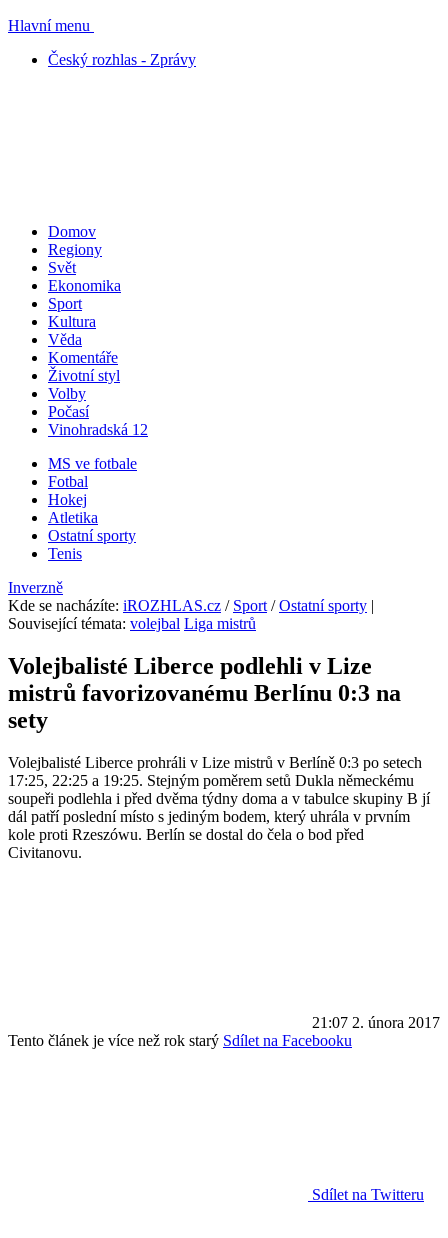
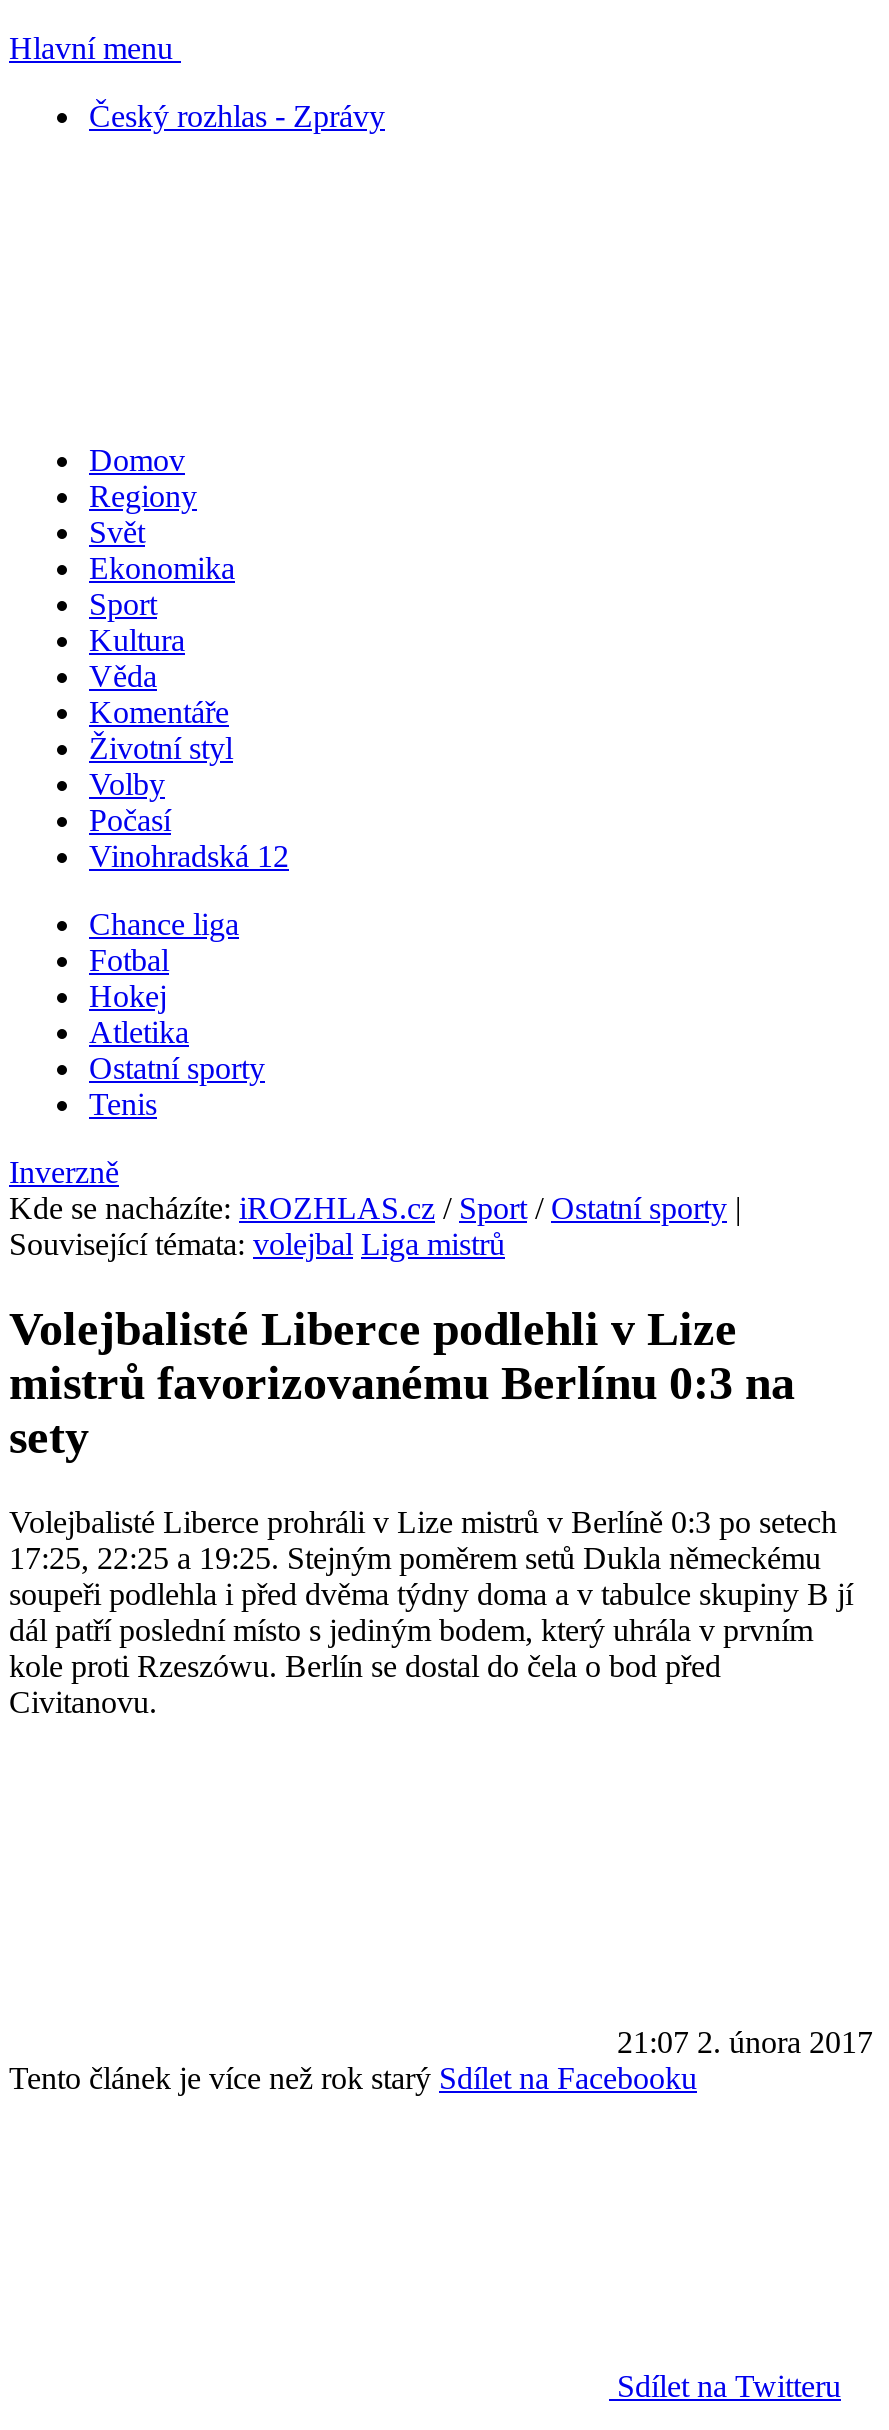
[48,455,137,472] MS ve fotbale -> [89,908,239,942] Chance liga

